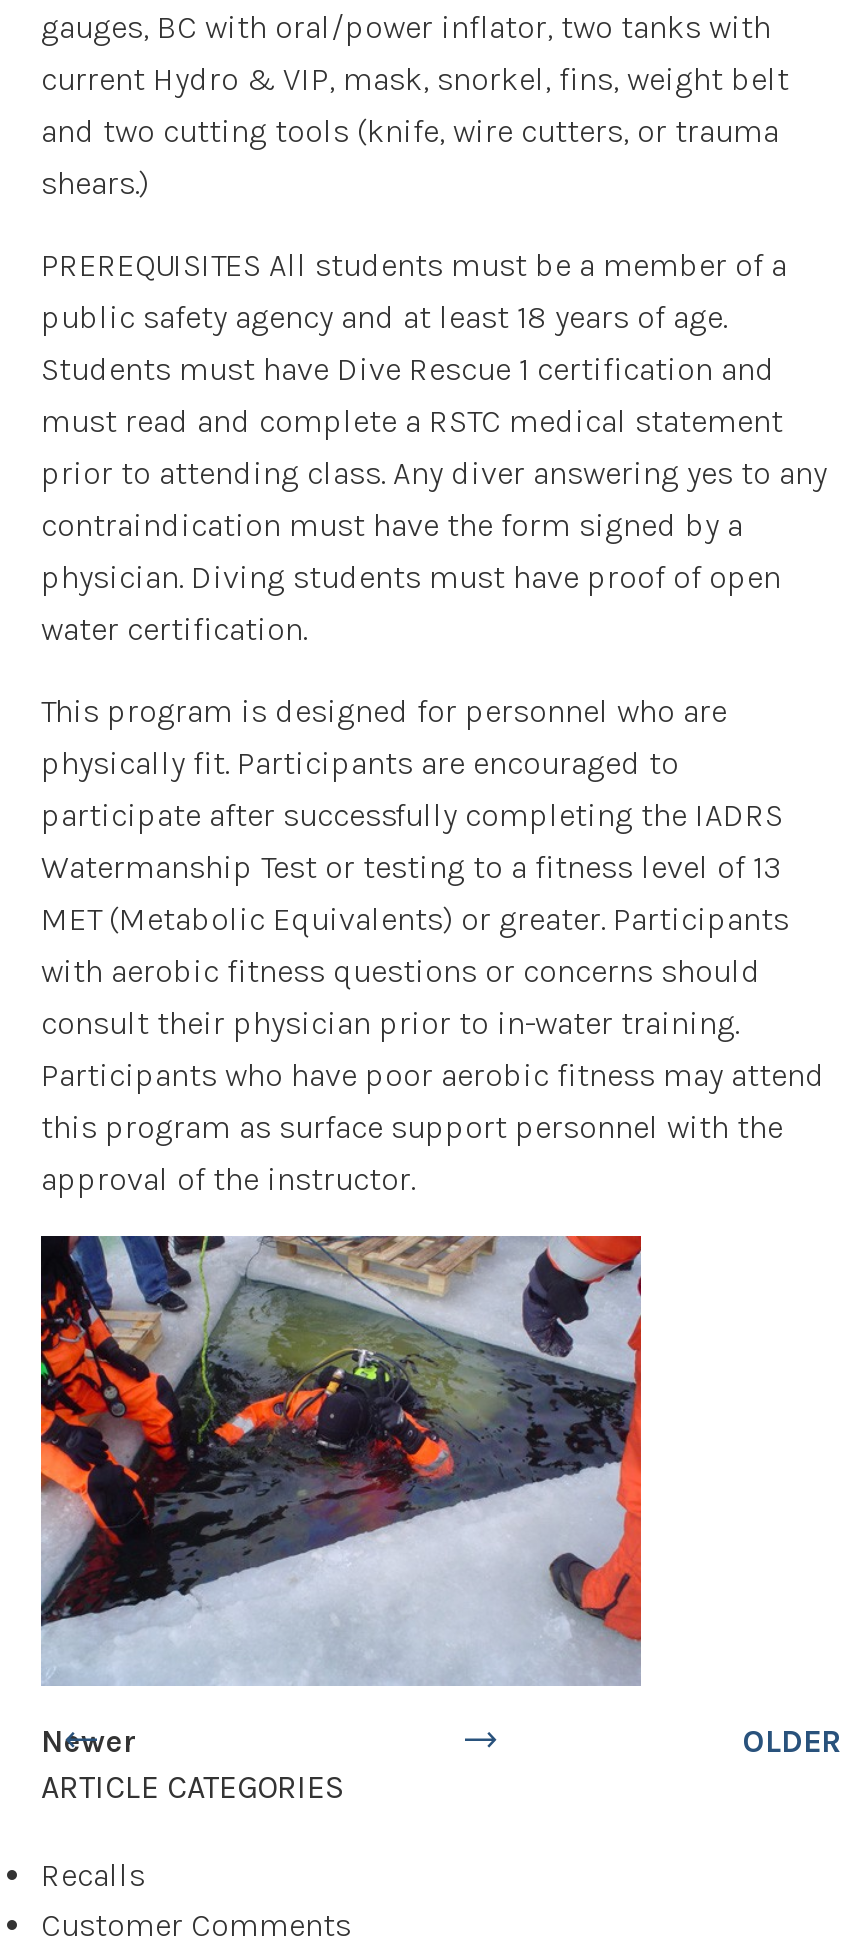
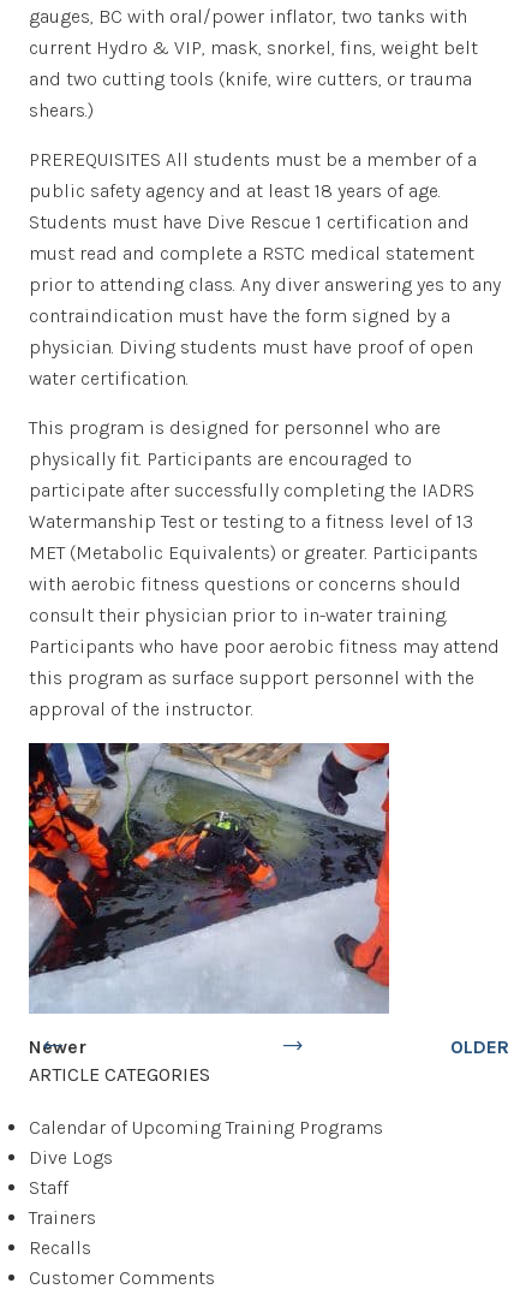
none -> [29,1116,383,1229] Calendar of Upcoming Training Programs | Dive Logs | Staff | Trainers

